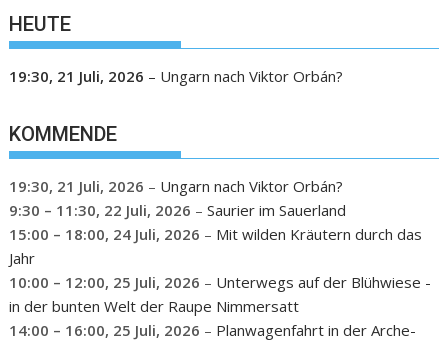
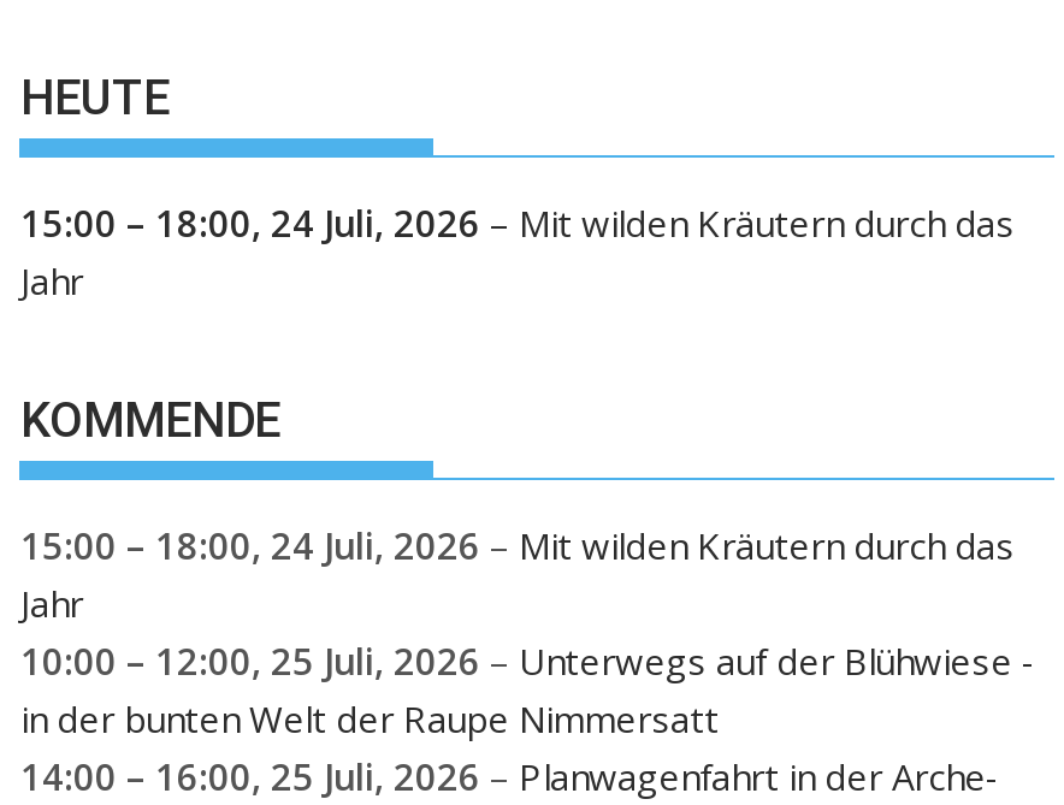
[9,65,343,85] 19:30, 21 Juli, 2026 – Ungarn nach Viktor Orbán? -> [20,197,1015,303] 15:00 – 18:00, 24 Juli, 2026 – Mit wilden Kräutern durch das | Jahr
moved [9,122,117,146] -> [20,391,280,449]: KOMMENDE
[9,176,346,220] 19:30, 21 Juli, 2026 – Ungarn nach Viktor Orbán? | 9:30 – 11:30, 22 Juli, 2026 – Saurier im Sauerland -> none

